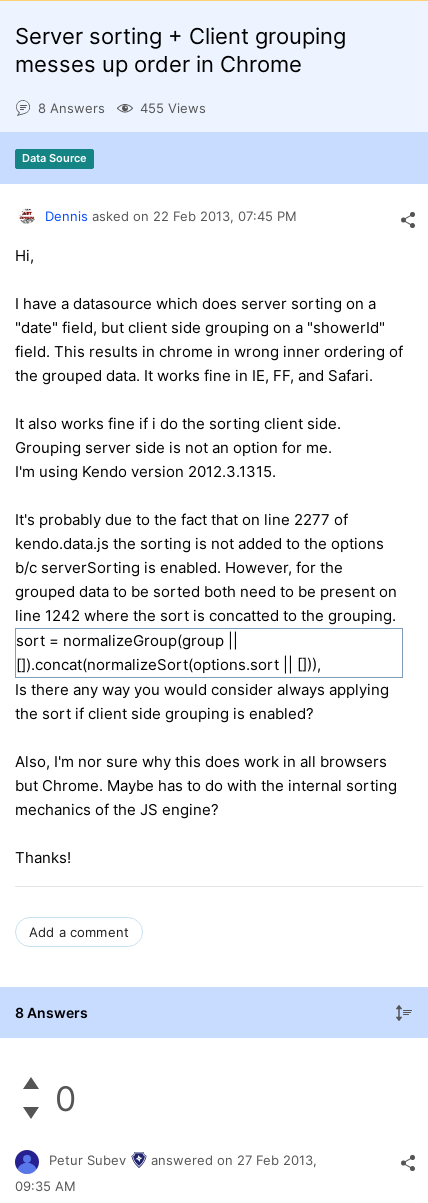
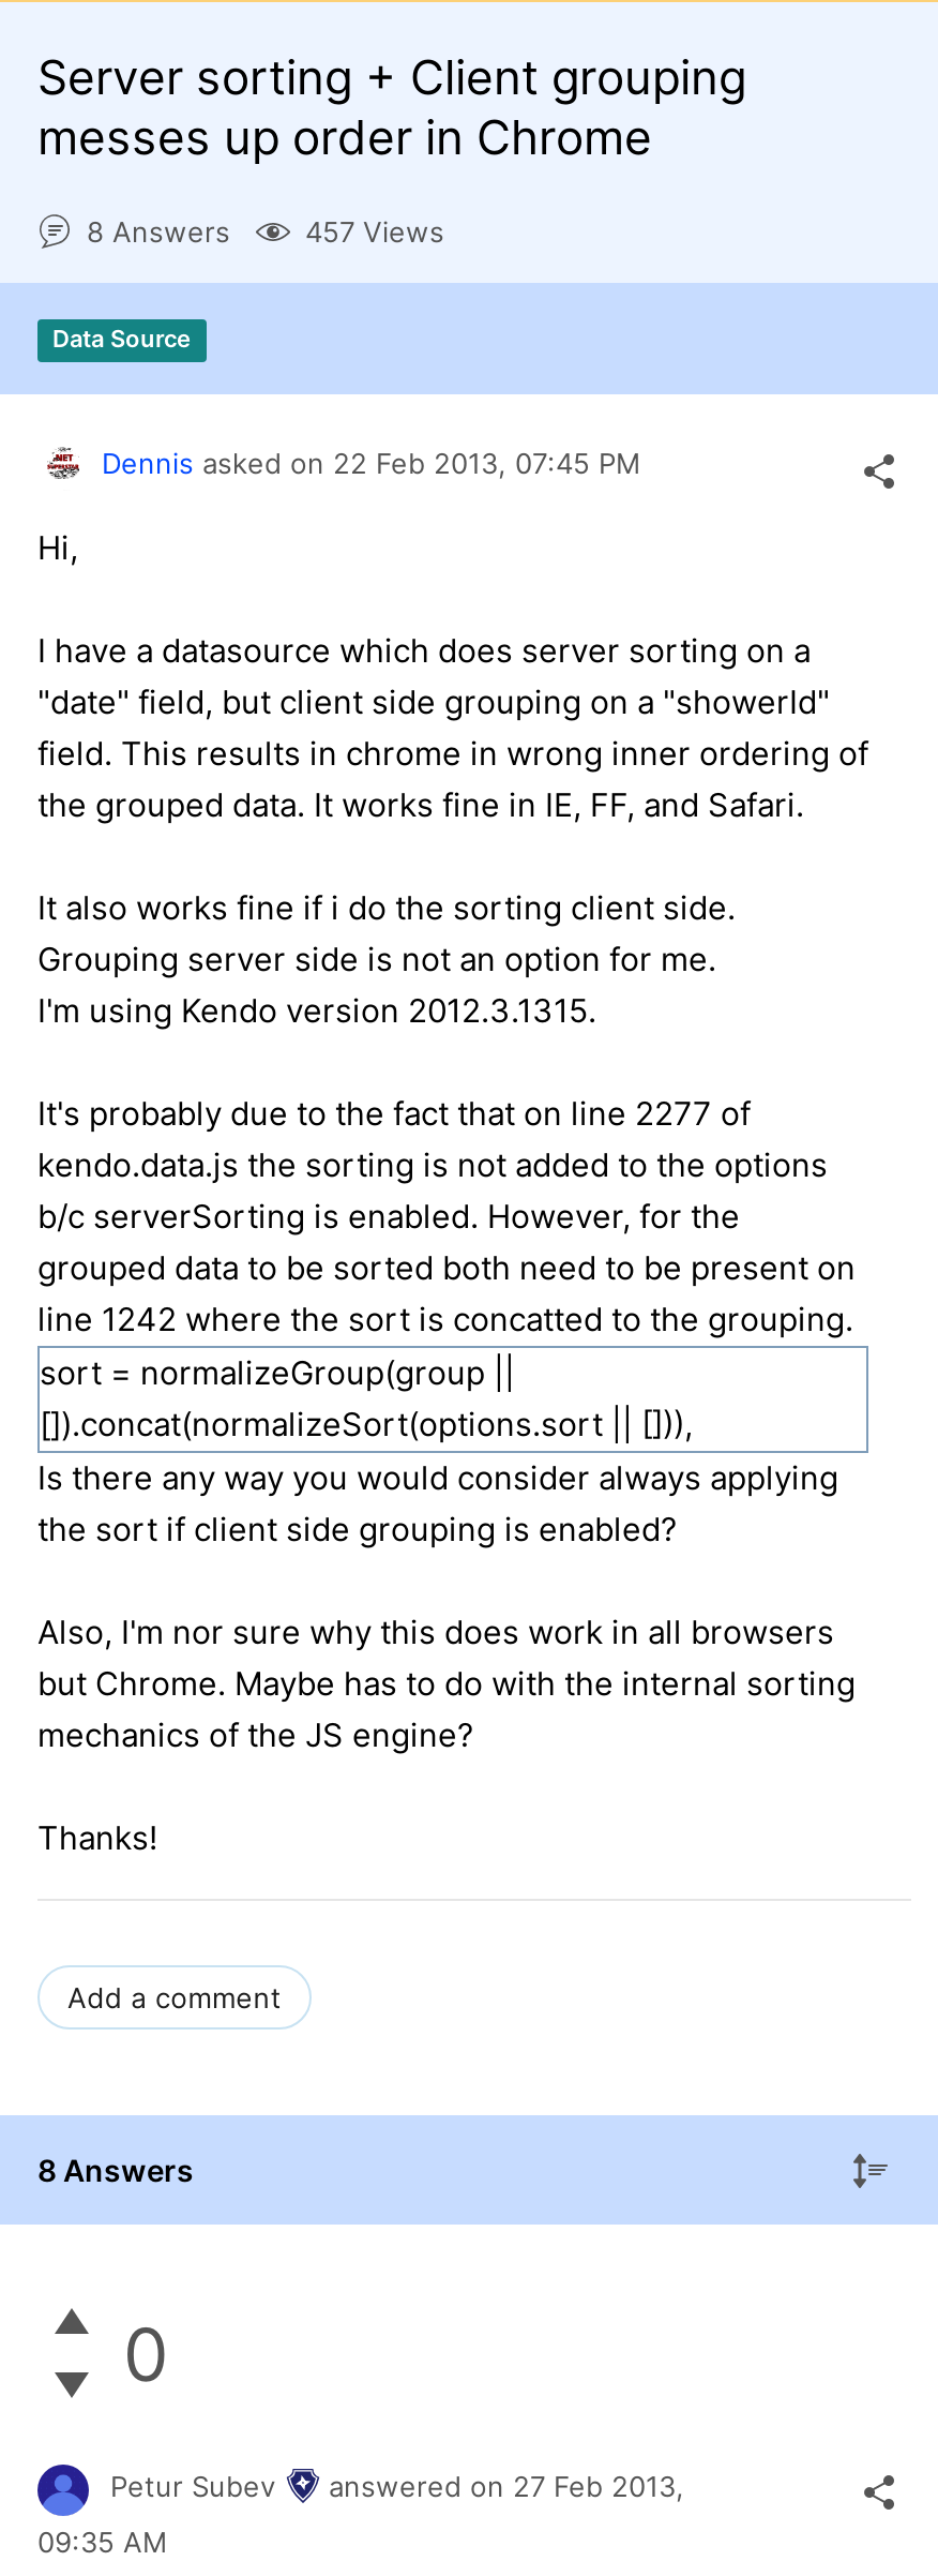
[140,100,206,116] 455 Views -> [305,215,444,250] 457 Views

